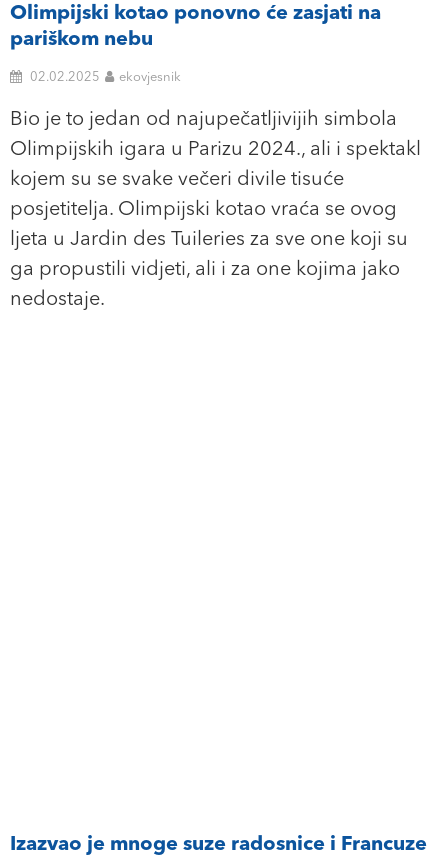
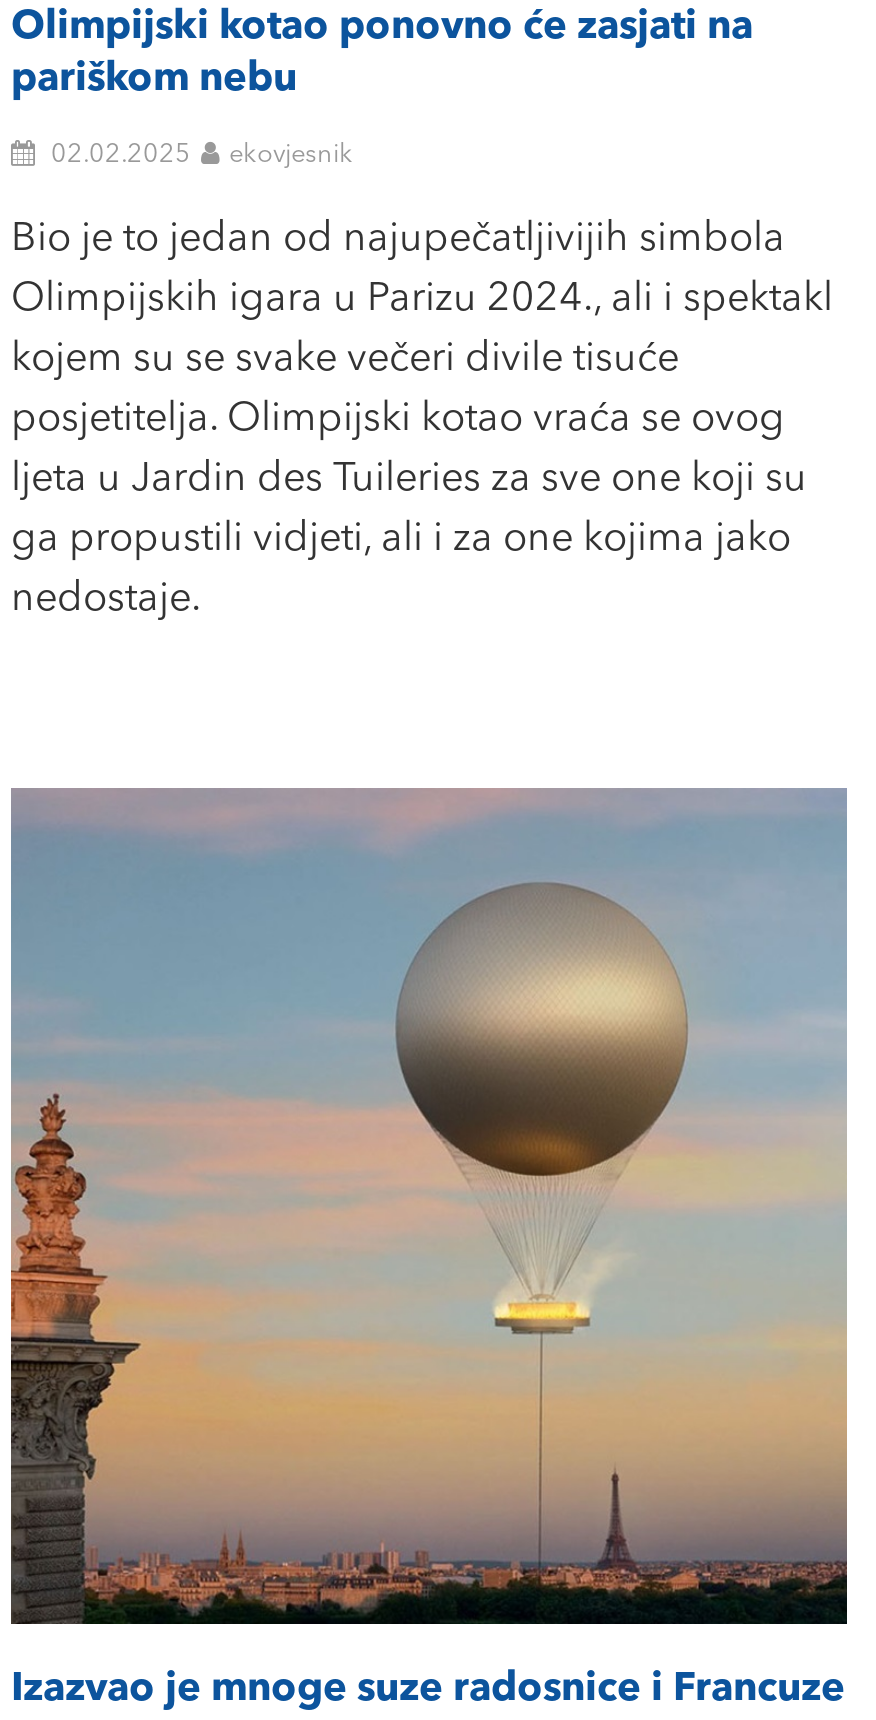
none -> [9,786,849,1626] [image]

